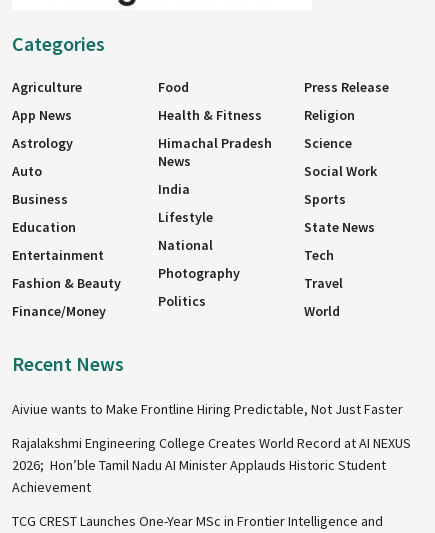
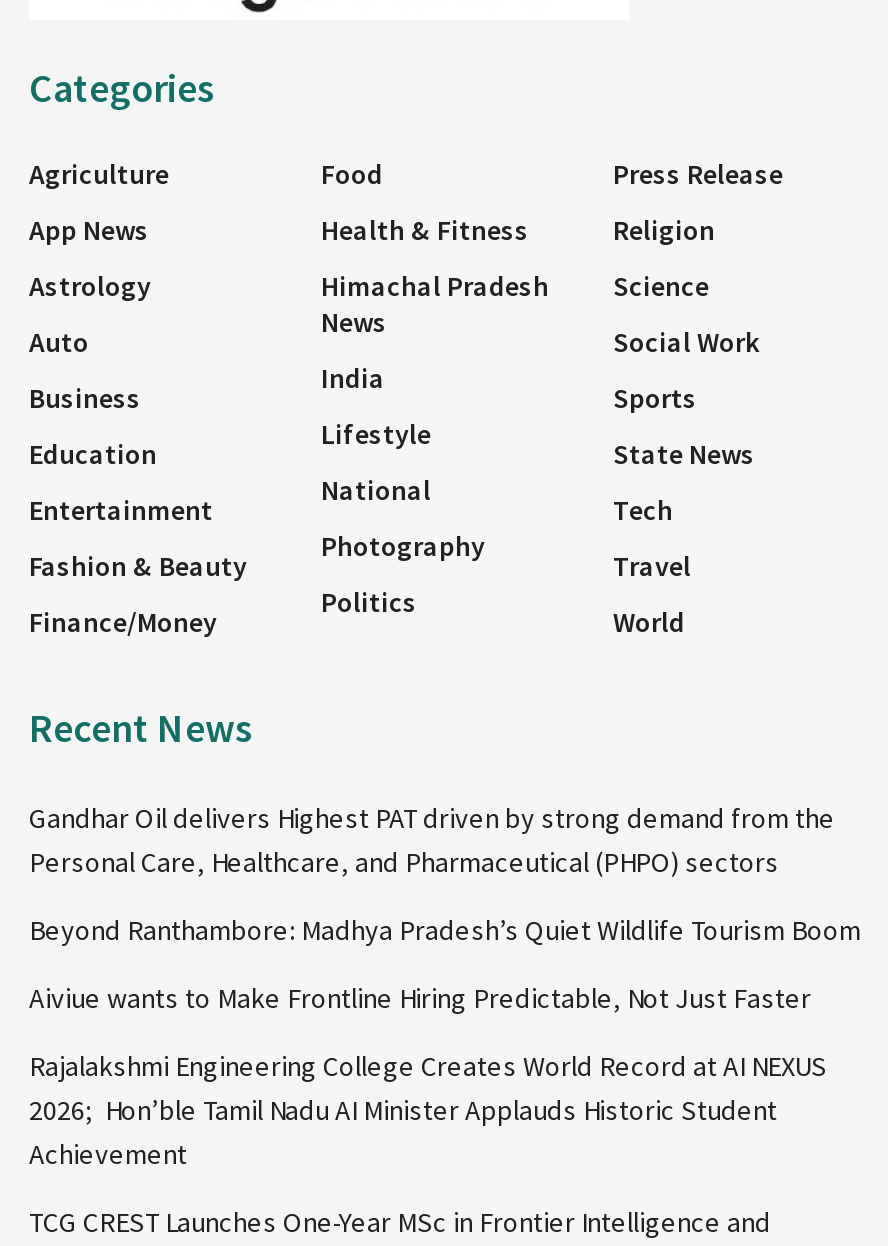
none -> [29,800,861,948] Gandhar Oil delivers Highest PAT driven by strong demand from the | Personal Care, Healthcare, and Pharmaceutical (PHPO) sectors | Beyond Ranthambore: Madhya Pradesh’s Quiet Wildlife Tourism Boom

